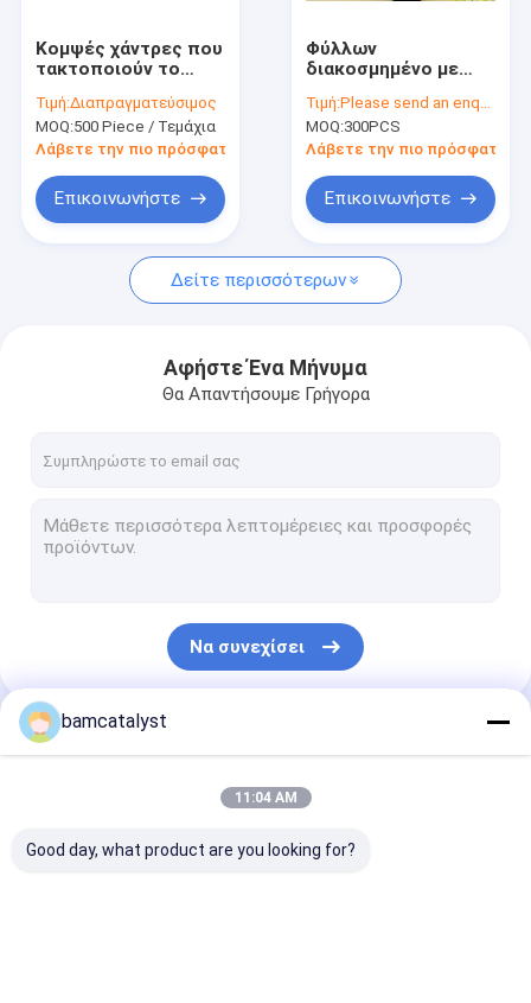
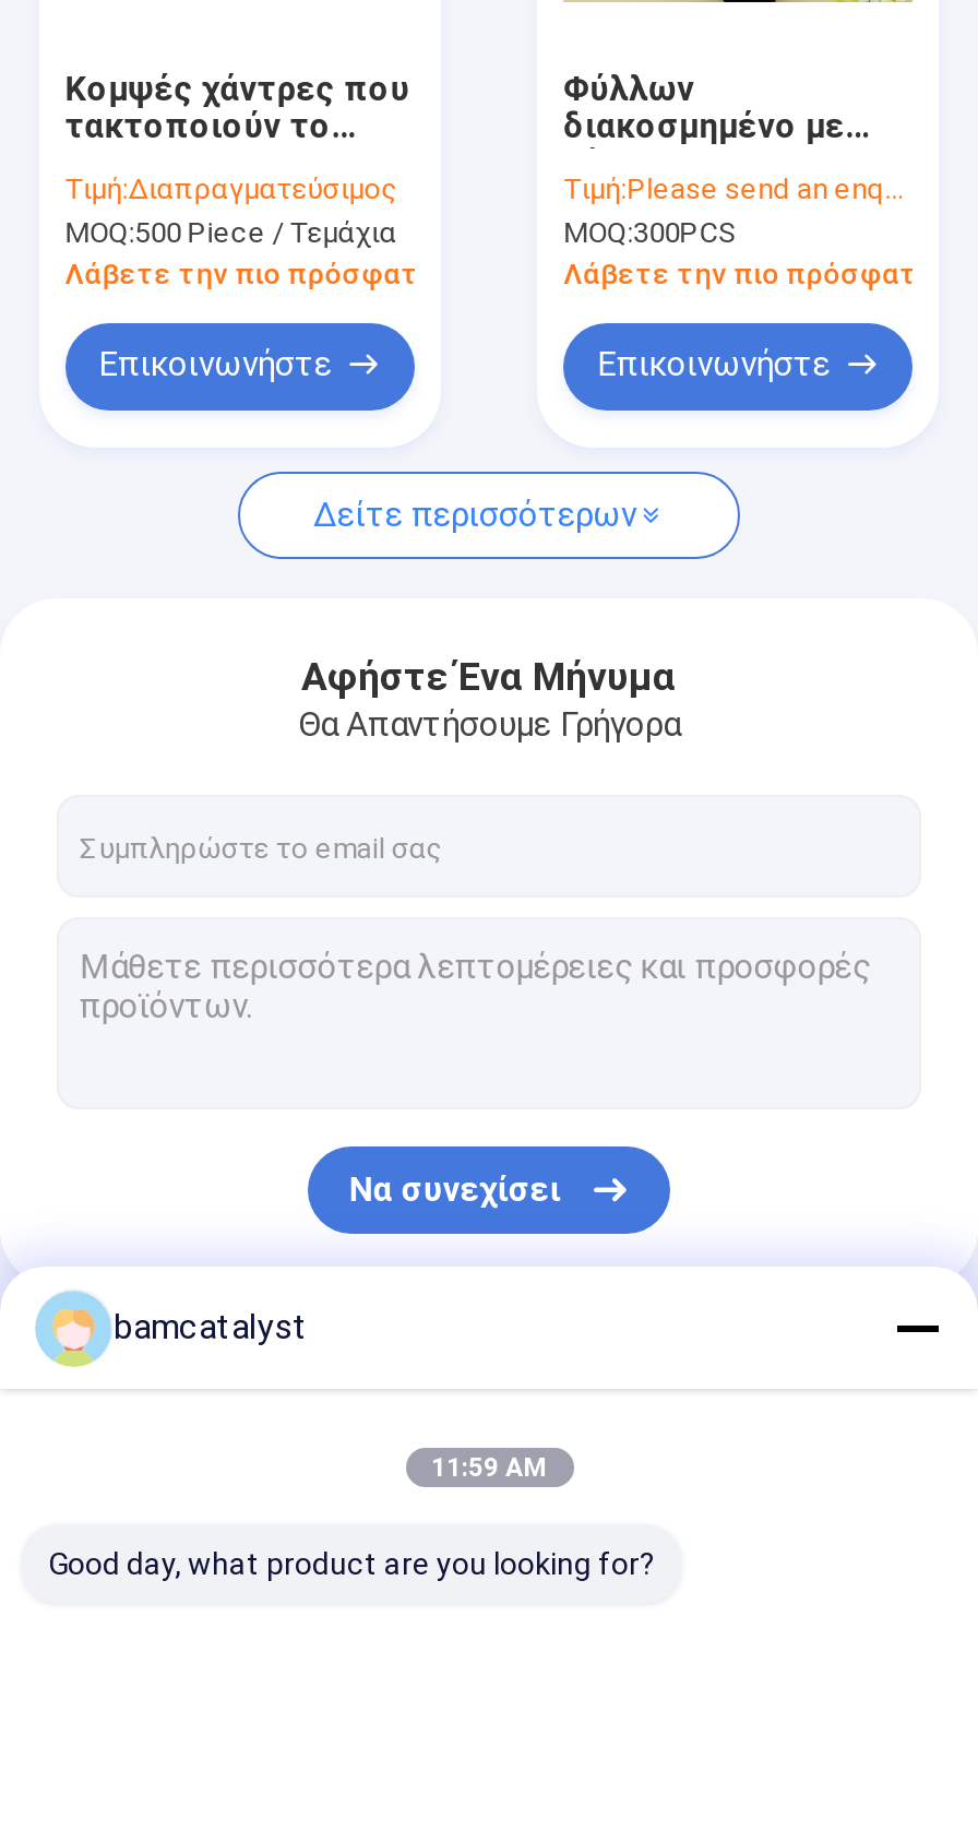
[234,789,297,806] 11:04 AM -> [431,1452,547,1483] 11:59 AM

